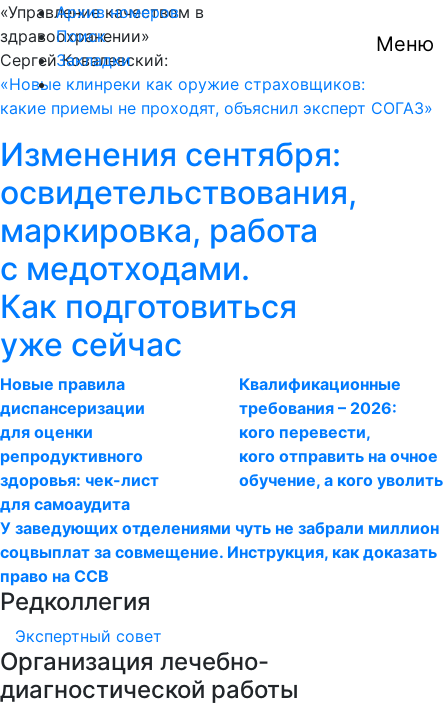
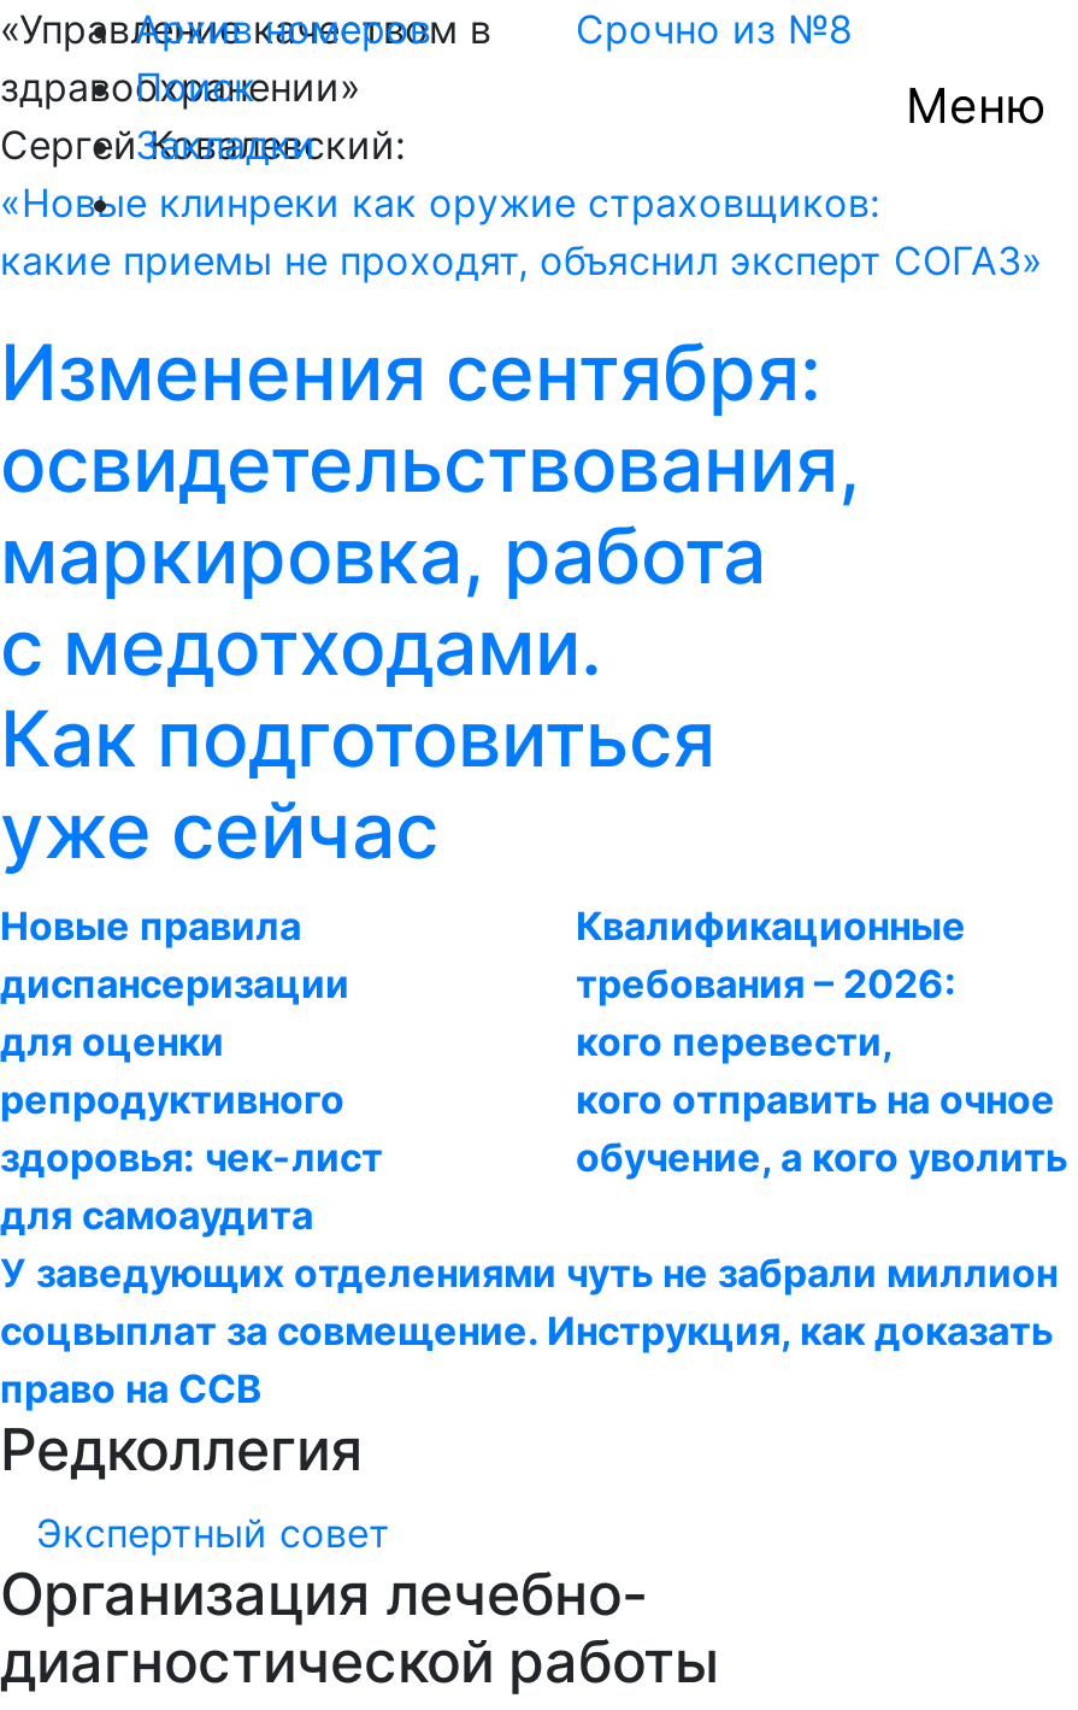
none -> [576,5,853,53] Срочно из №8

